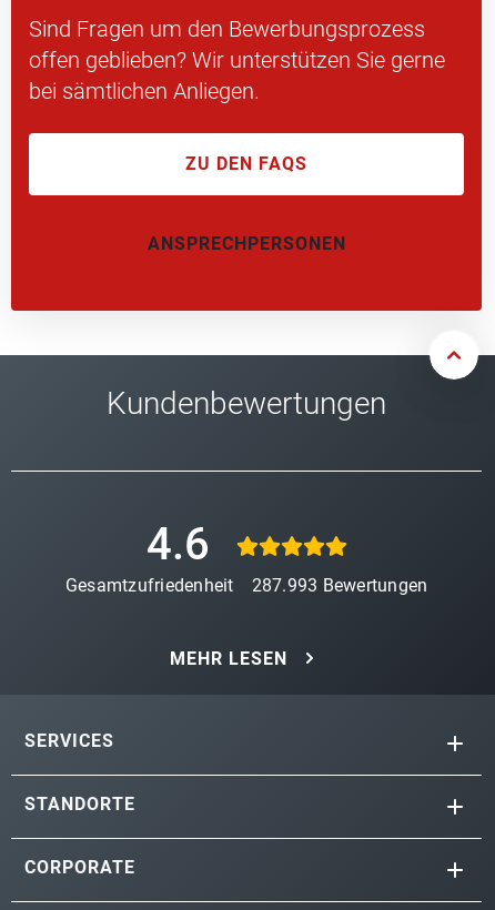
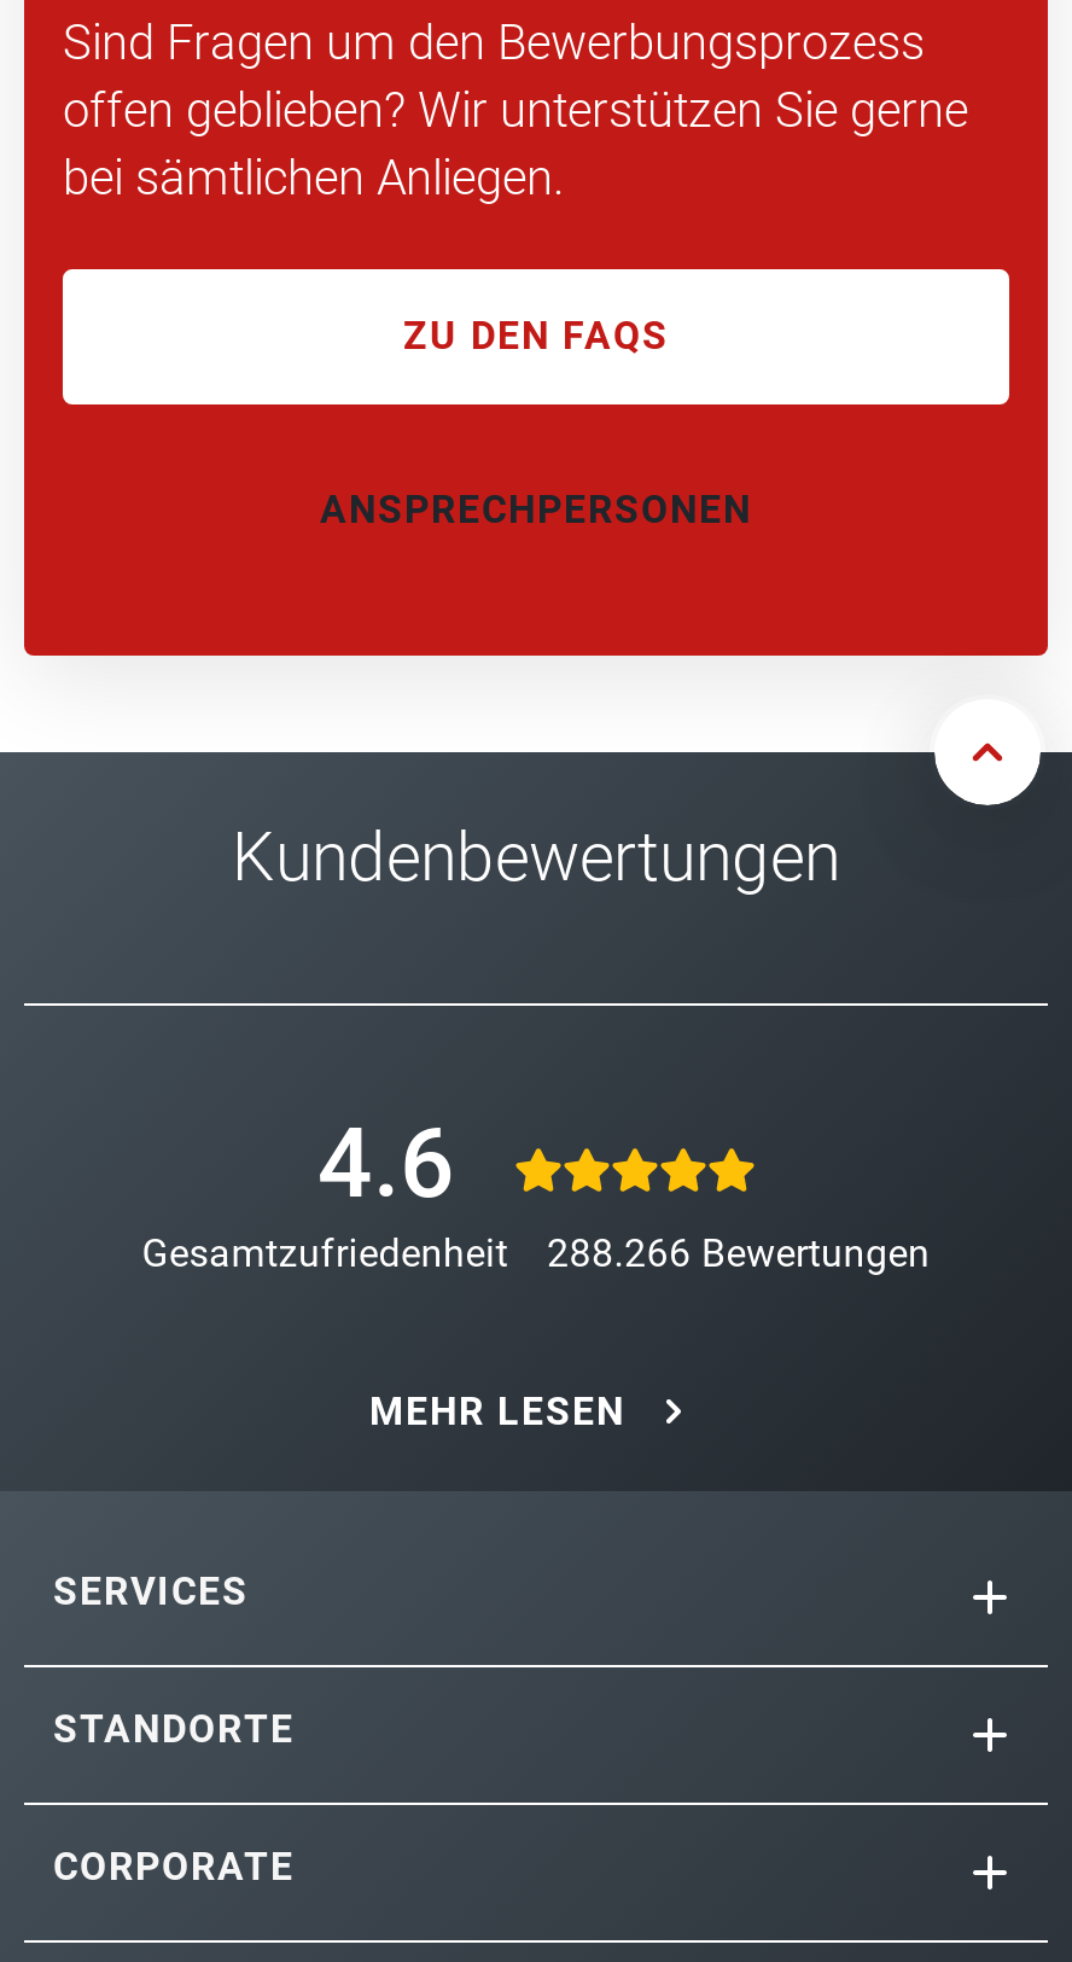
[65,574,428,595] Gesamtzufriedenheit 287.993 Bewertungen -> [142,1231,930,1276] Gesamtzufriedenheit 288.266 Bewertungen

